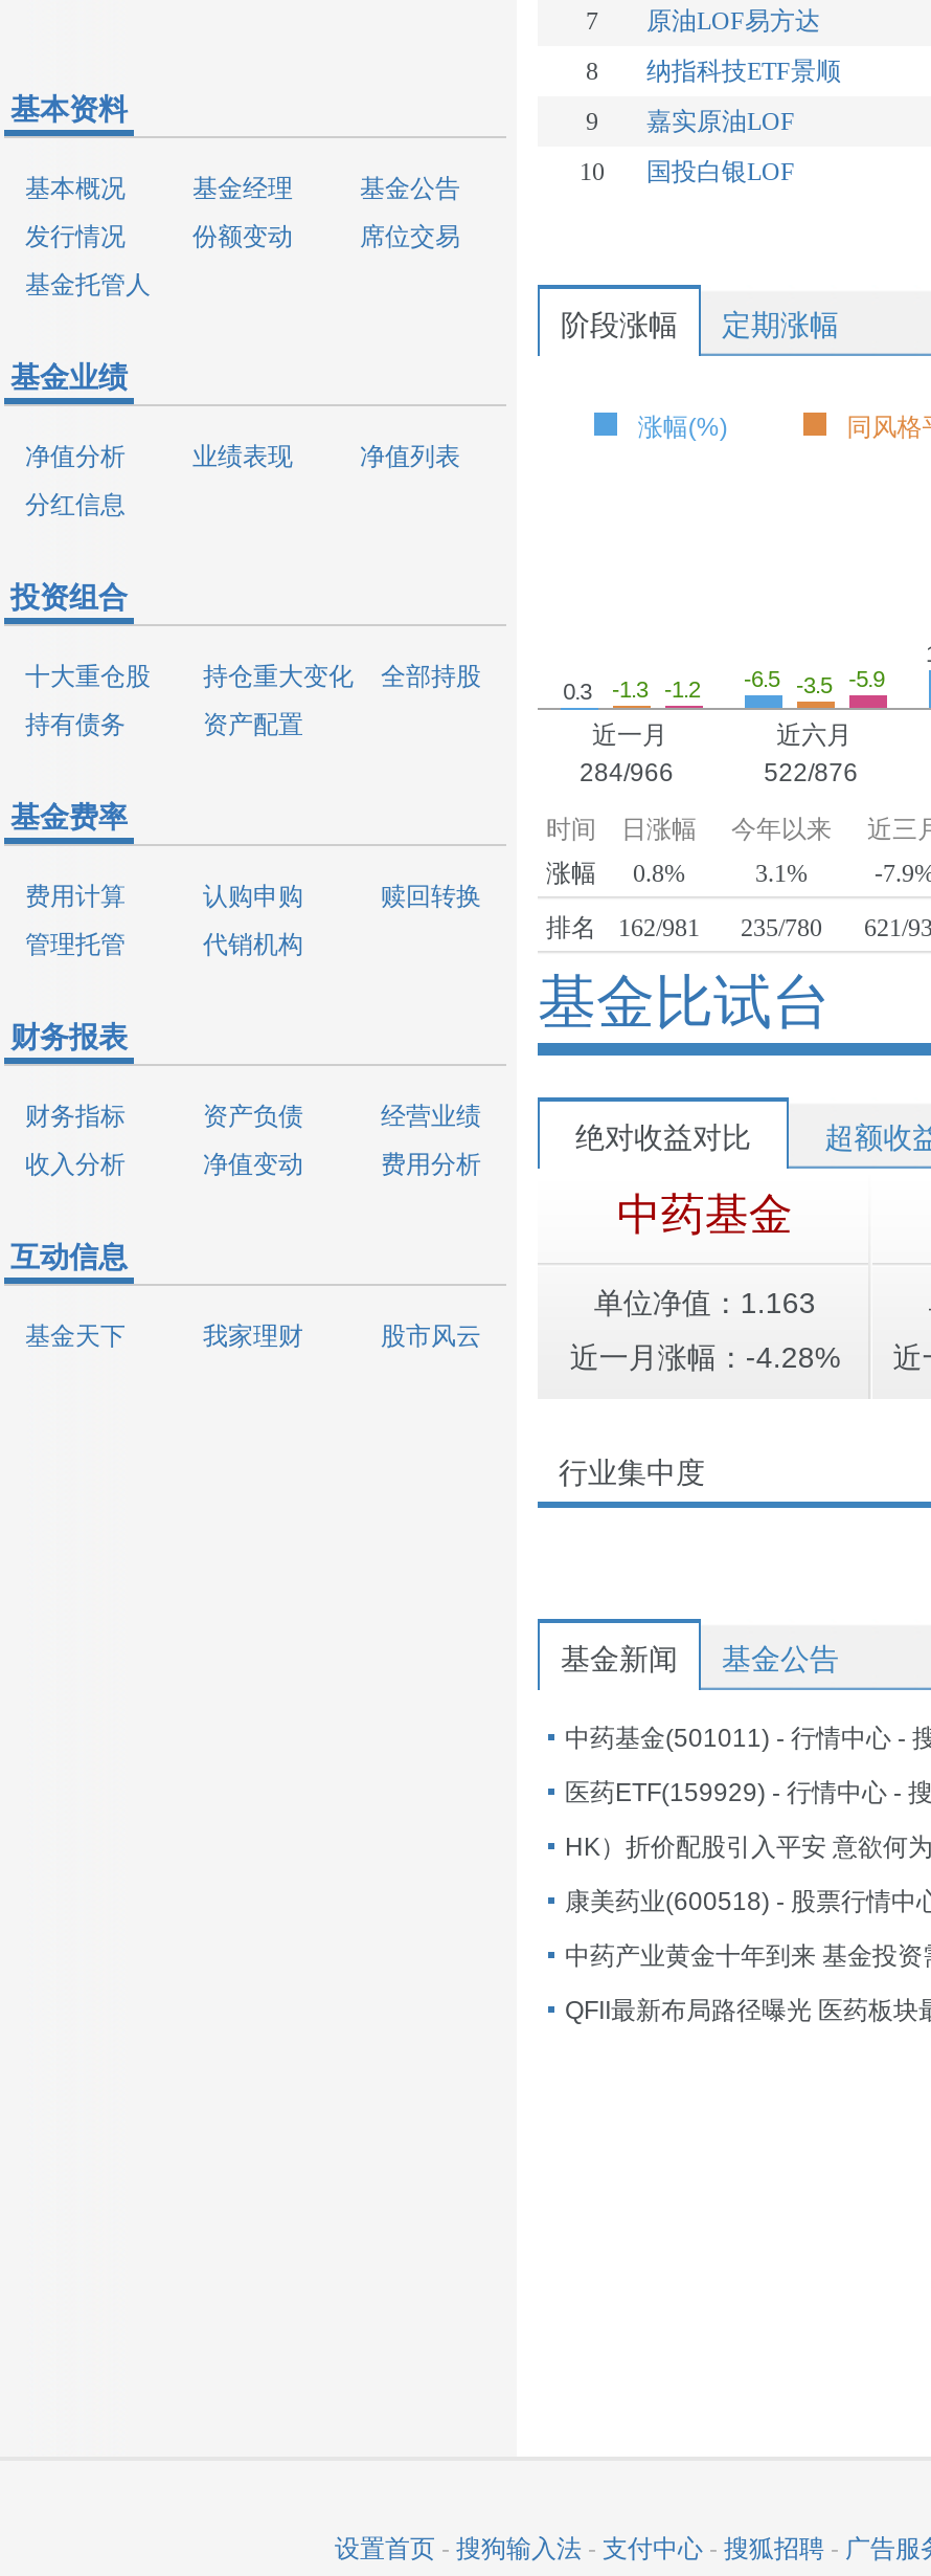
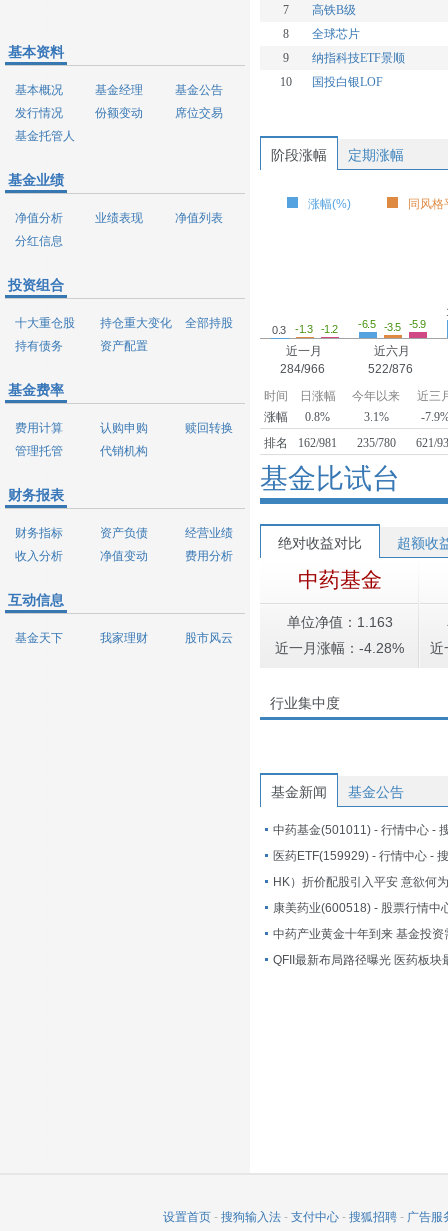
[646,6,820,36] 原油LOF易方达 -> [312,3,356,17] 高铁B级
moved [646,57,841,86] -> [312,51,405,65]: 纳指科技ETF景顺
none -> [312,27,360,41] 全球芯片
[646,107,795,136] 嘉实原油LOF -> none

